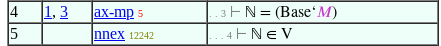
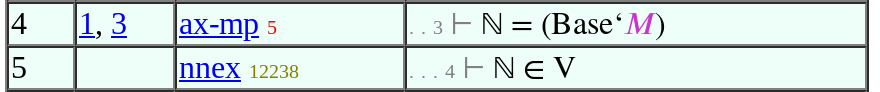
[94,25,154,42] nnex 12242 -> [179,50,299,84] nnex 12238

